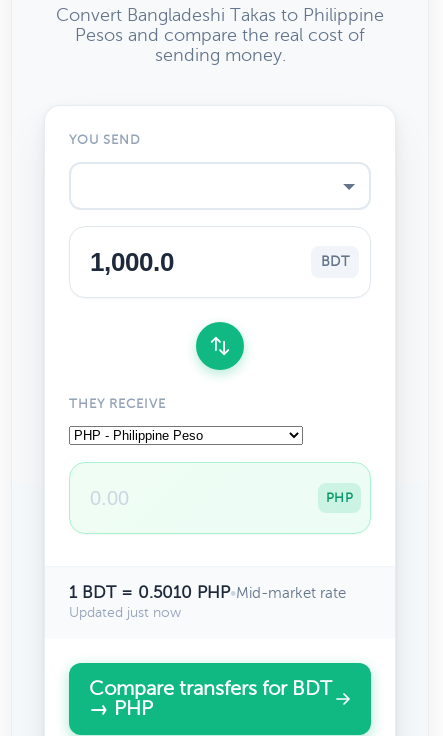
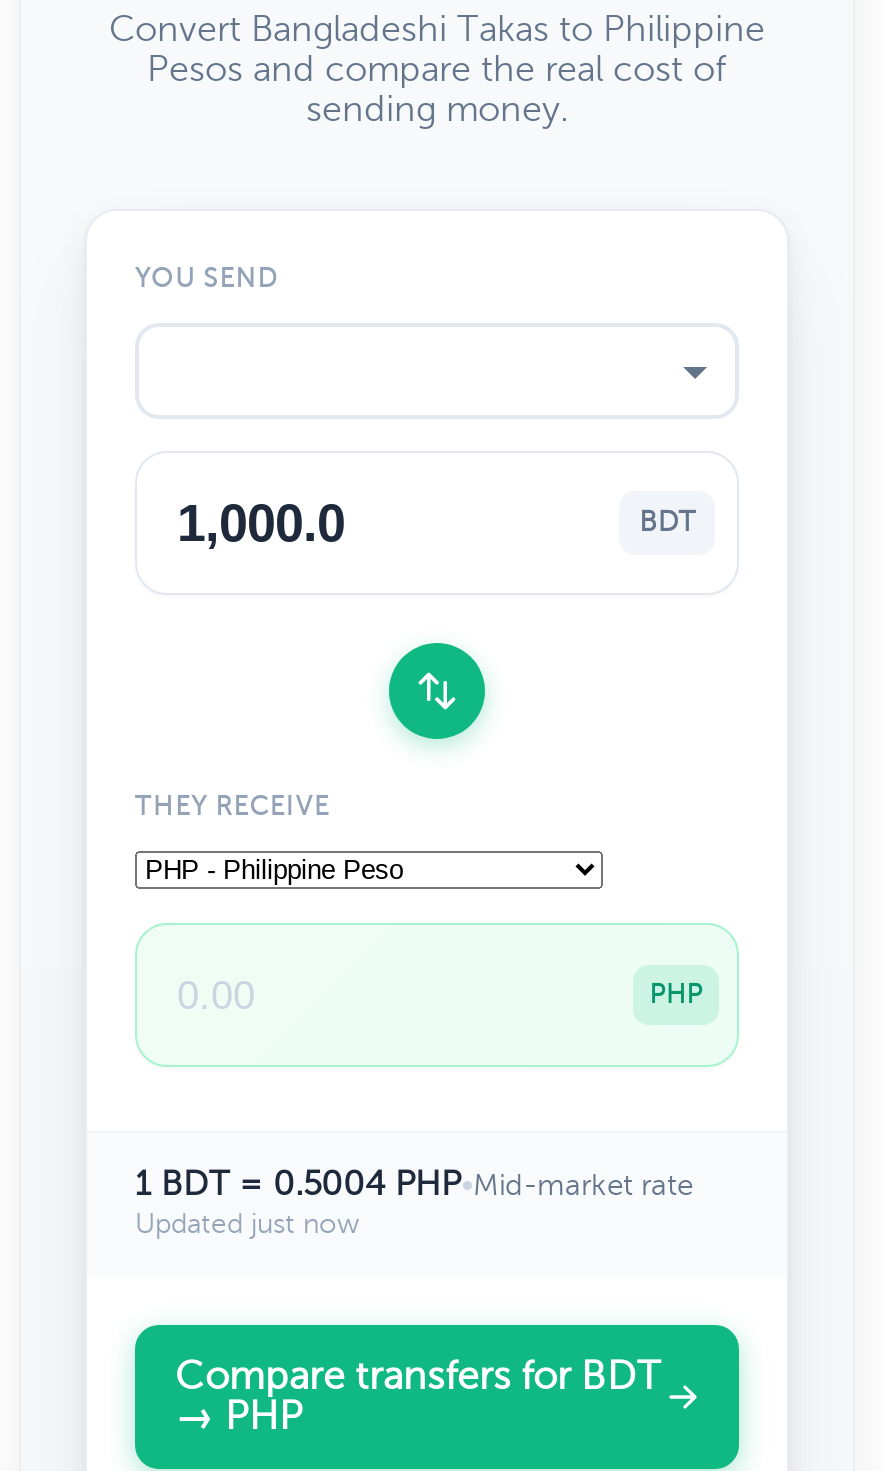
[69,583,346,602] 1 BDT = 0.5010 PHP • Mid-market rate -> [135,1165,693,1203] 1 BDT = 0.5004 PHP • Mid-market rate

